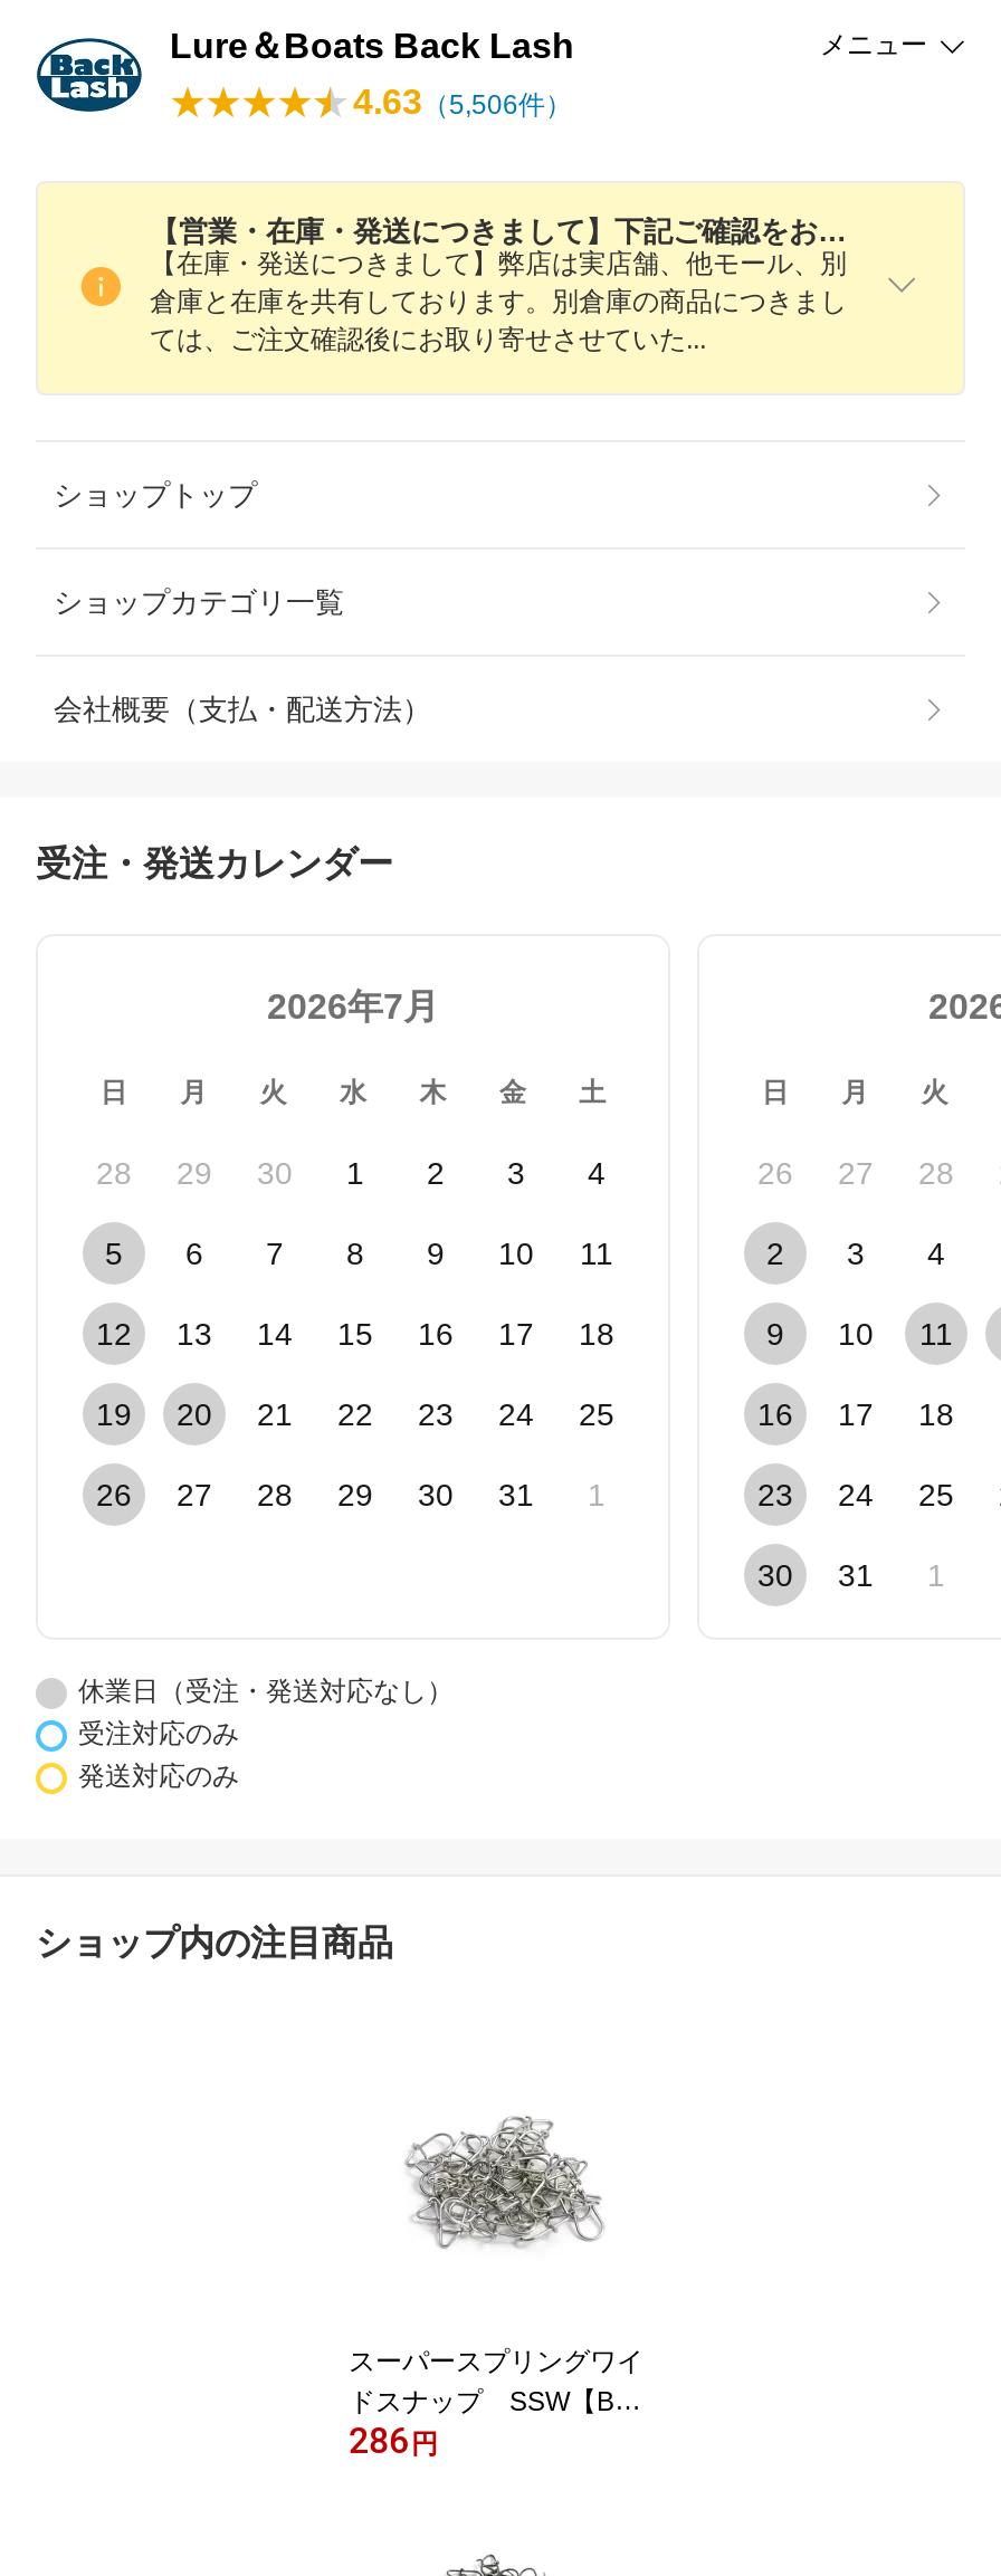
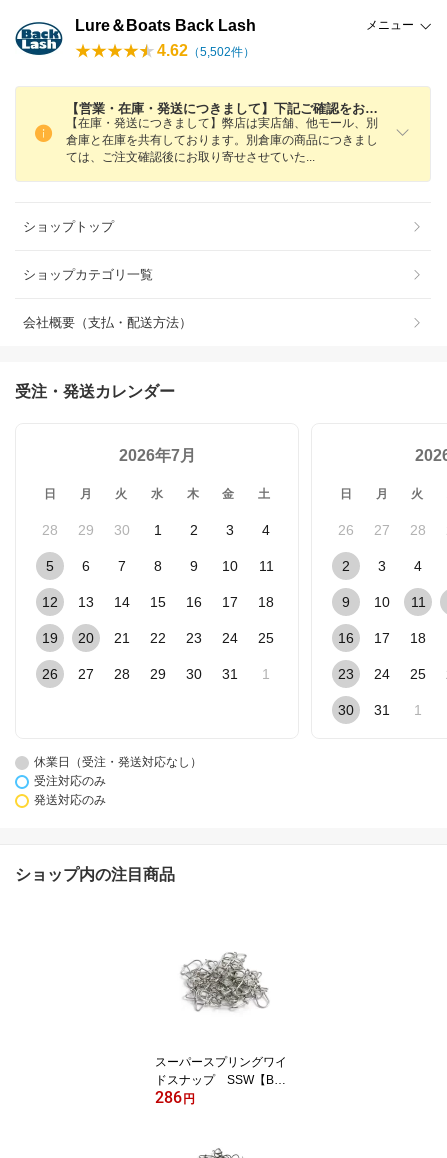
[353,83,572,121] 4.63（5,506件） -> [157,42,255,59] 4.62（5,502件）

